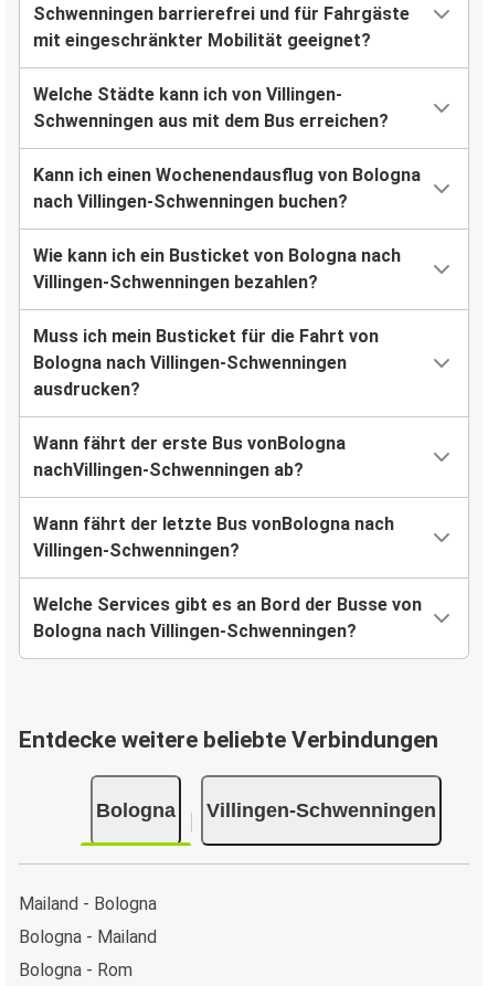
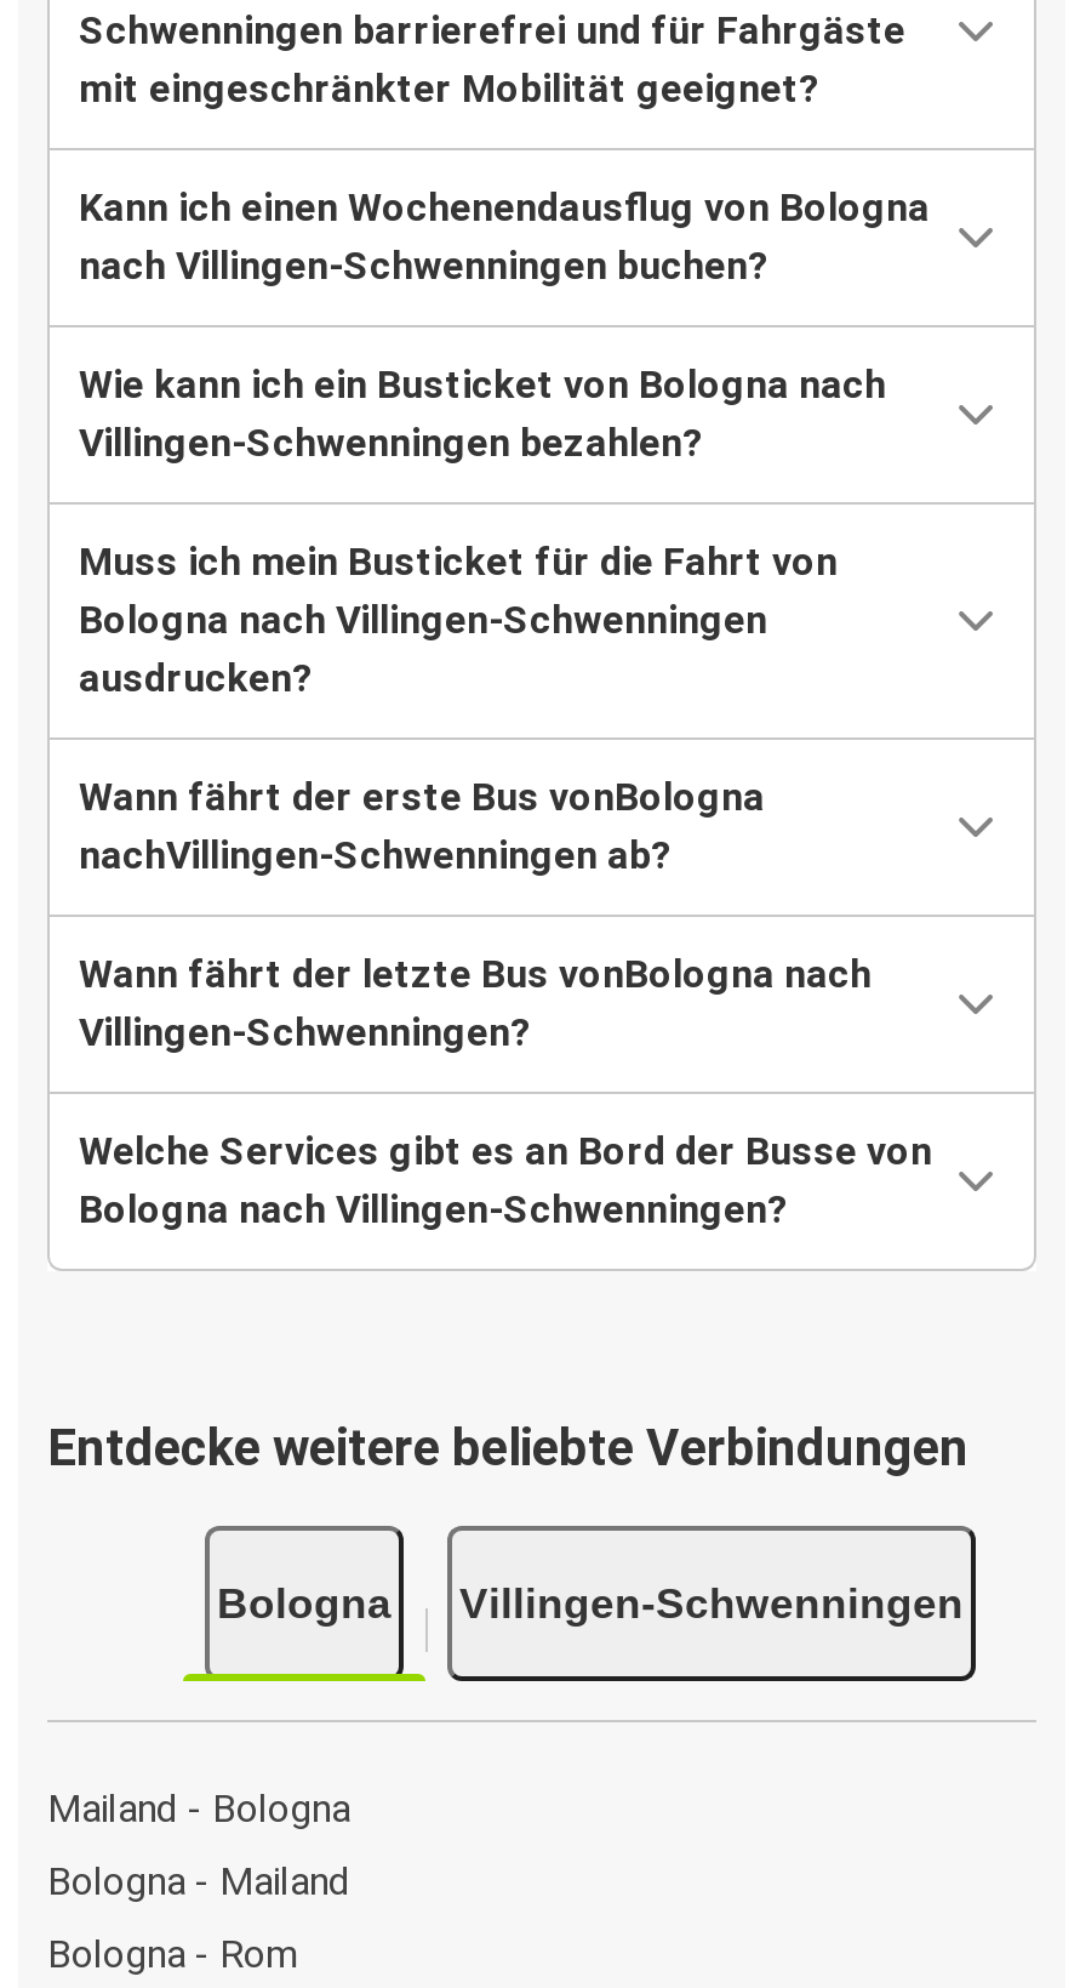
[33,84,389,132] Welche Städte kann ich von Villingen- | Schwenningen aus mit dem Bus erreichen? -> none

